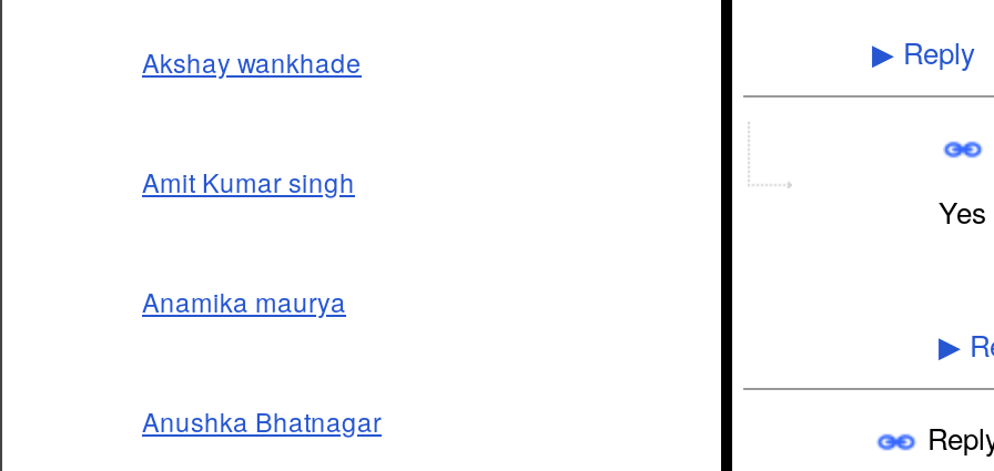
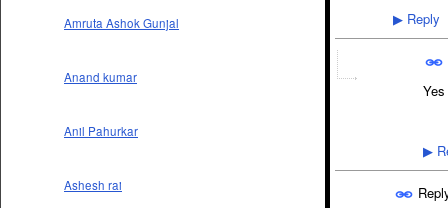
[142,45,362,80] Akshay wankhade -> [64,15,179,31] Amruta Ashok Gunjal
[142,164,355,200] Amit Kumar singh -> [64,69,137,85] Anand kumar
[142,284,346,319] Anamika maurya -> [64,123,138,139] Anil Pahurkar
[142,404,382,439] Anushka Bhatnagar -> [64,177,122,193] Ashesh rai

